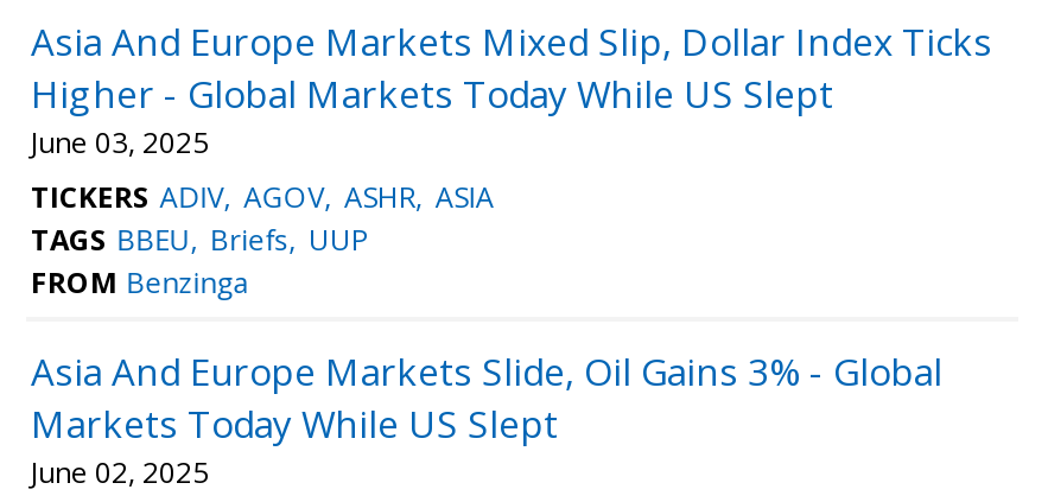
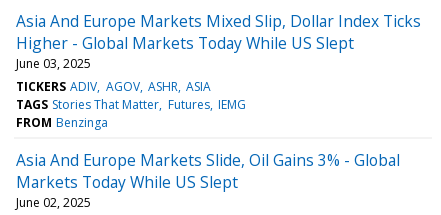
[31,219,368,259] TAGS BBEU Briefs UUP -> [16,96,246,113] TAGS Stories That Matter Futures IEMG

